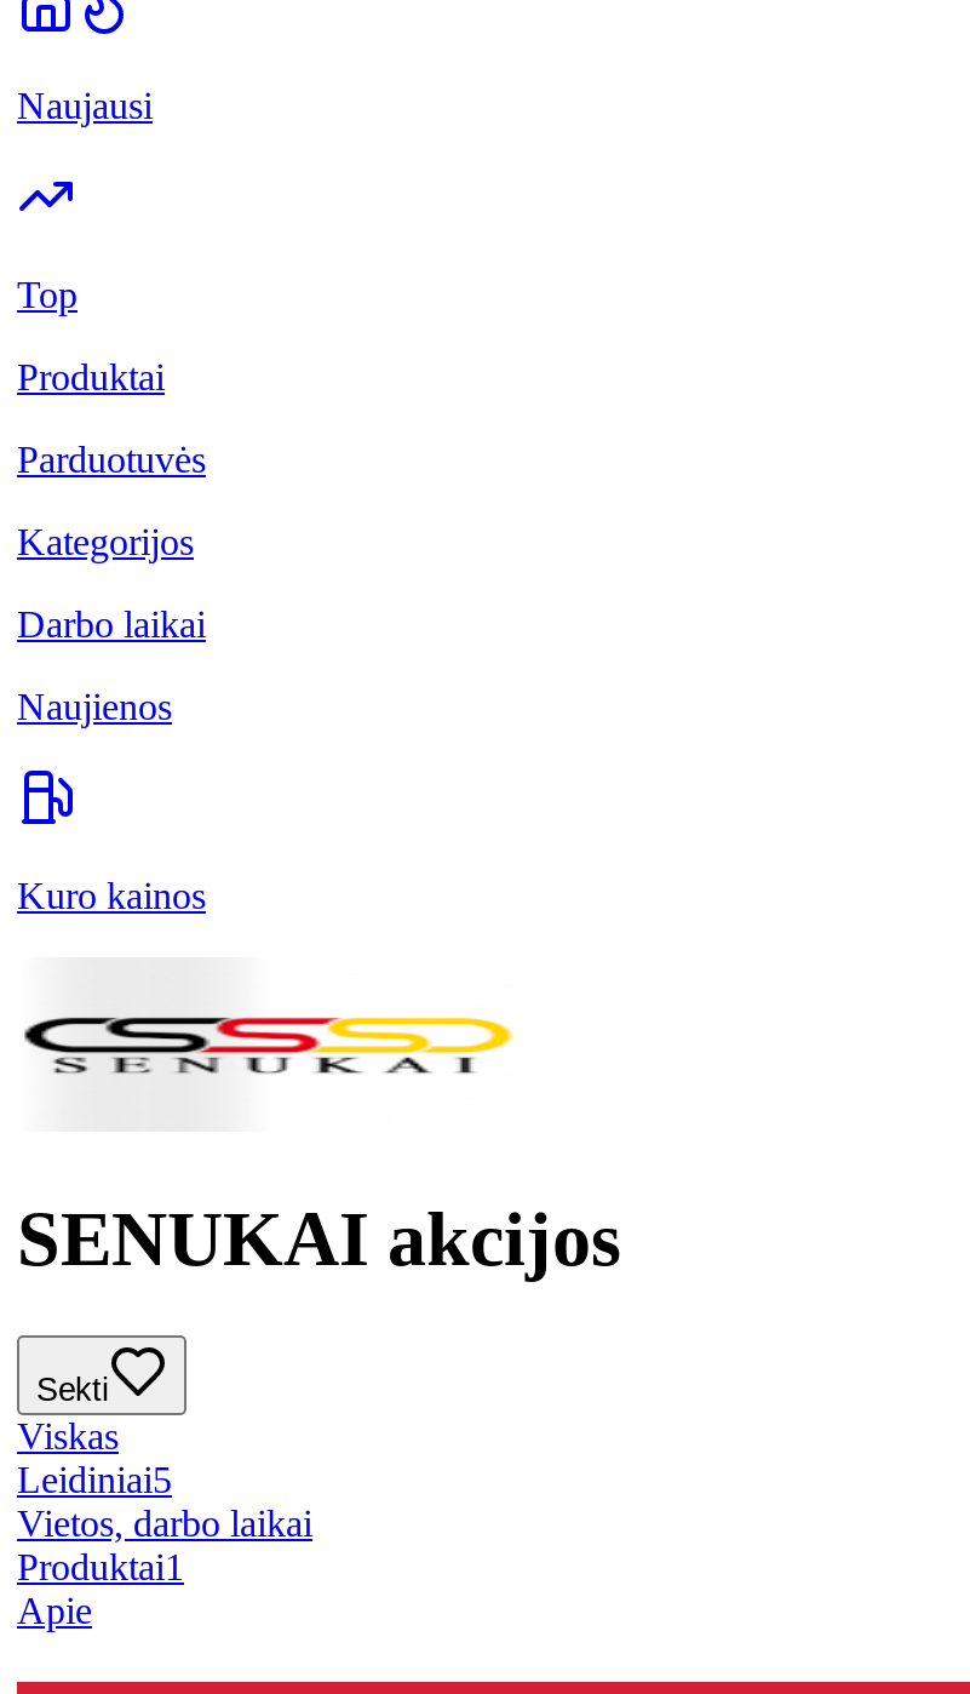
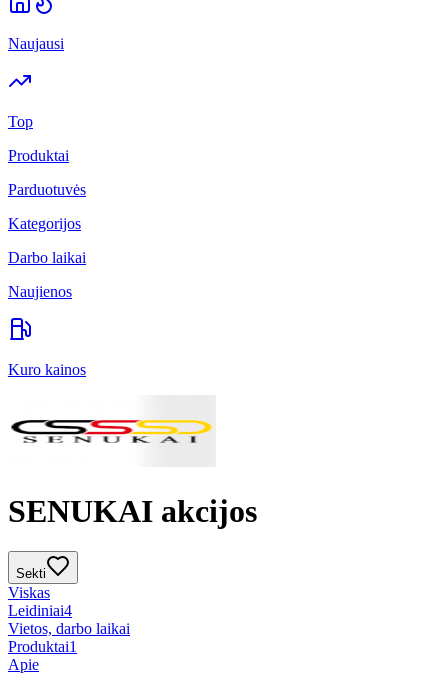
[17,1459,172,1501] Leidiniai5 -> [8,602,72,619] Leidiniai4

